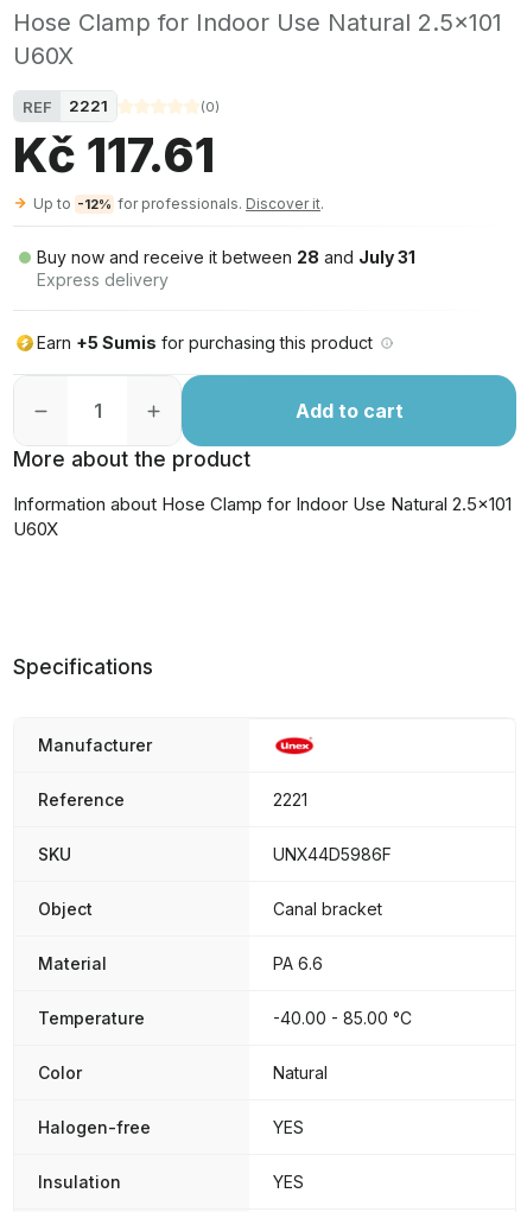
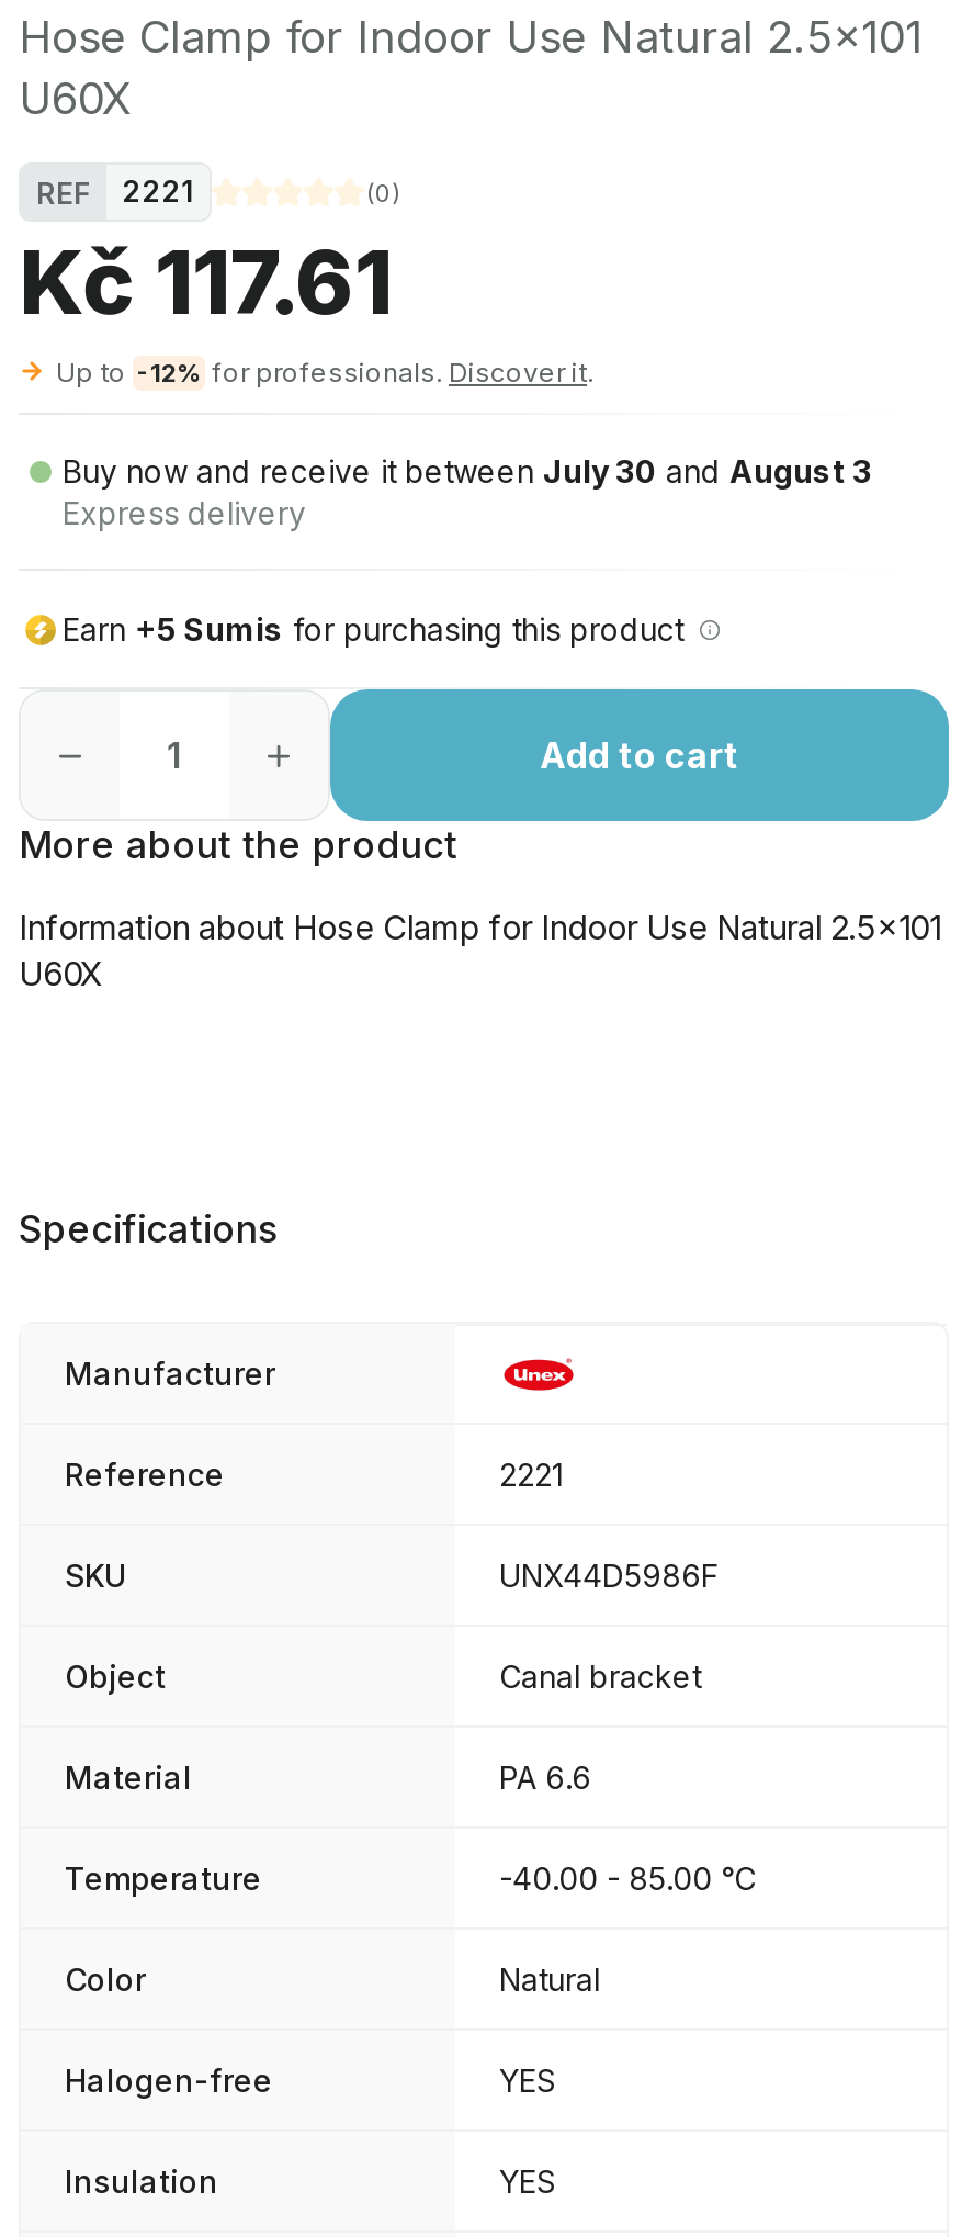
[37,247,415,267] Buy now and receive it between 28 and July 31 -> [63,452,872,490] Buy now and receive it between July 30 and August 3

